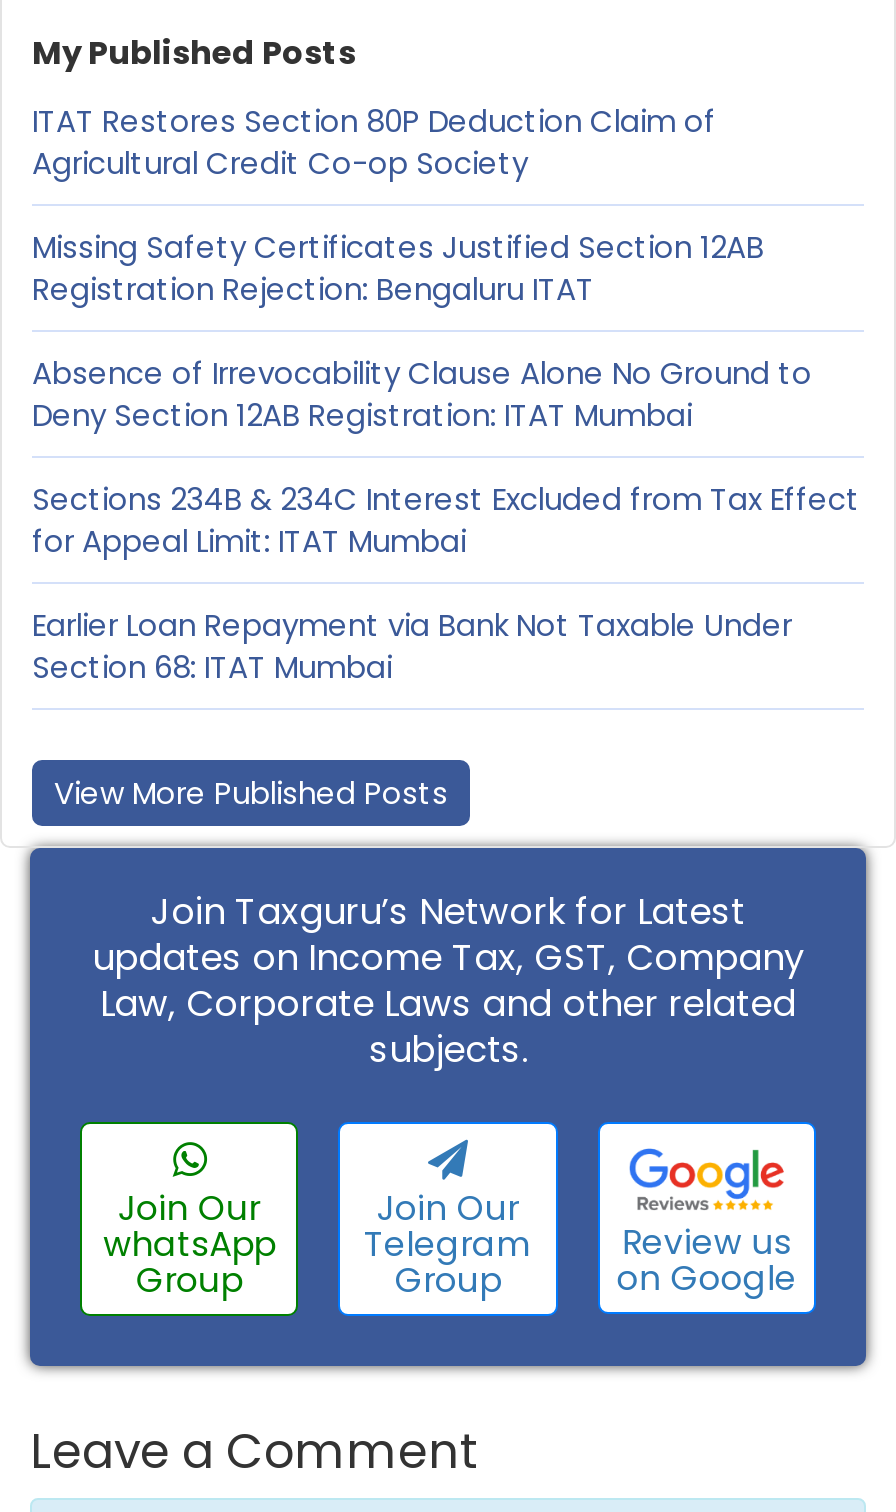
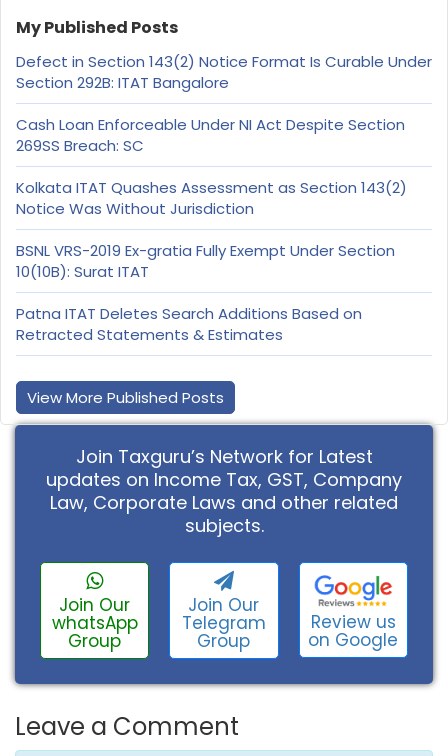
[32,100,716,184] ITAT Restores Section 80P Deduction Claim of | Agricultural Credit Co-op Society -> [16,51,432,93] Defect in Section 143(2) Notice Format Is Curable Under | Section 292B: ITAT Bangalore
[32,226,764,310] Missing Safety Certificates Justified Section 12AB | Registration Rejection: Bengaluru ITAT -> [16,114,405,156] Cash Loan Enforceable Under NI Act Despite Section | 269SS Breach: SC
[32,352,812,436] Absence of Irrevocability Clause Alone No Ground to | Deny Section 12AB Registration: ITAT Mumbai -> [16,177,407,219] Kolkata ITAT Quashes Assessment as Section 143(2) | Notice Was Without Jurisdiction
[32,478,860,562] Sections 234B & 234C Interest Excluded from Tax Effect | for Appeal Limit: ITAT Mumbai -> [16,240,395,282] BSNL VRS-2019 Ex-gratia Fully Exempt Under Section | 10(10B): Surat ITAT
[32,604,792,688] Earlier Loan Repayment via Bank Not Taxable Under | Section 68: ITAT Mumbai -> [16,303,362,345] Patna ITAT Deletes Search Additions Based on | Retracted Statements & Estimates

